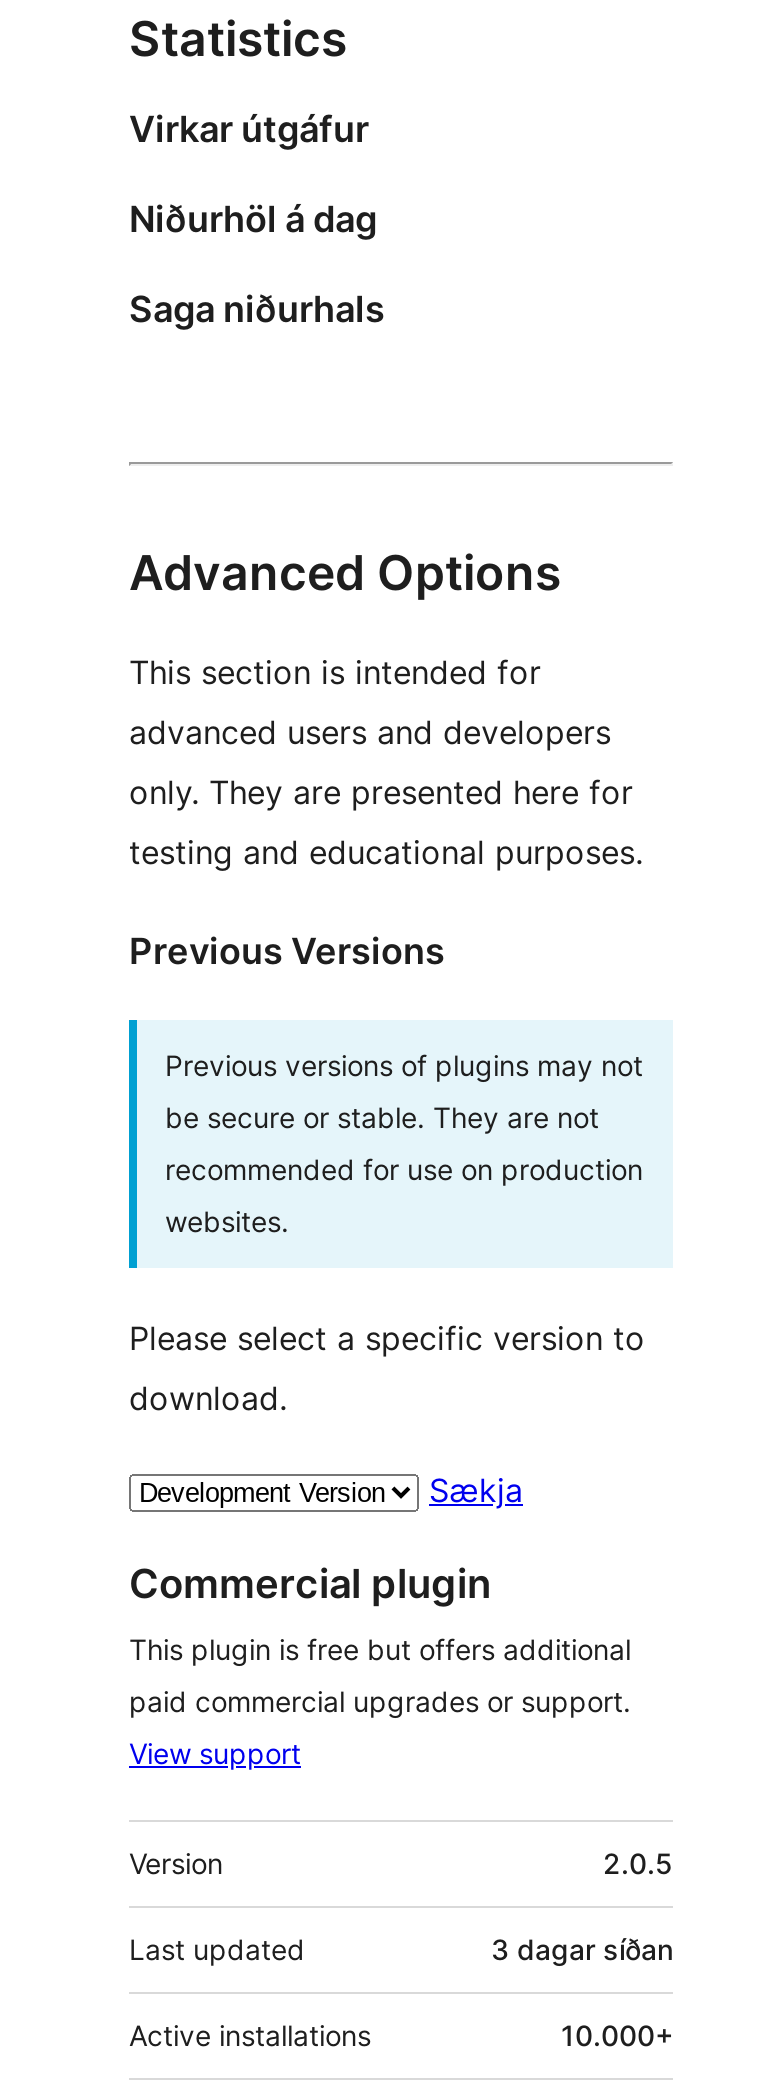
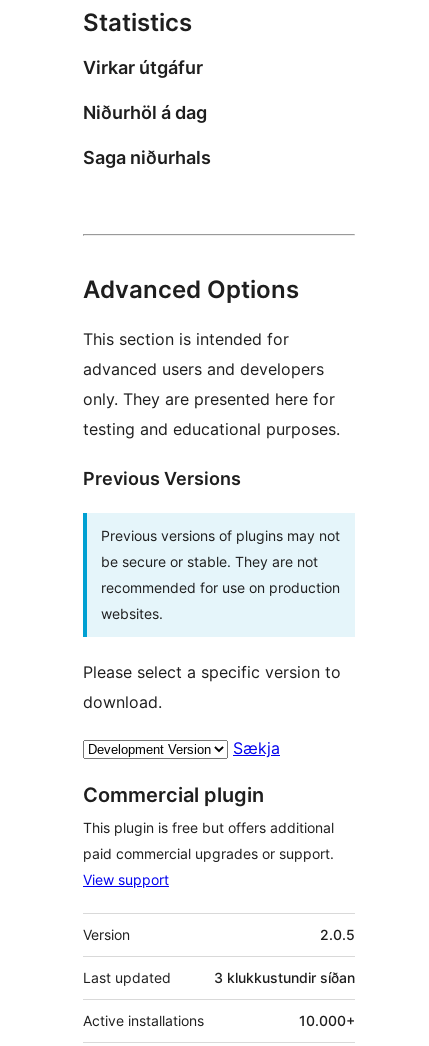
[491,1931,673,1965] 3 dagar síðan -> [214,969,355,986] 3 klukkustundir síðan

